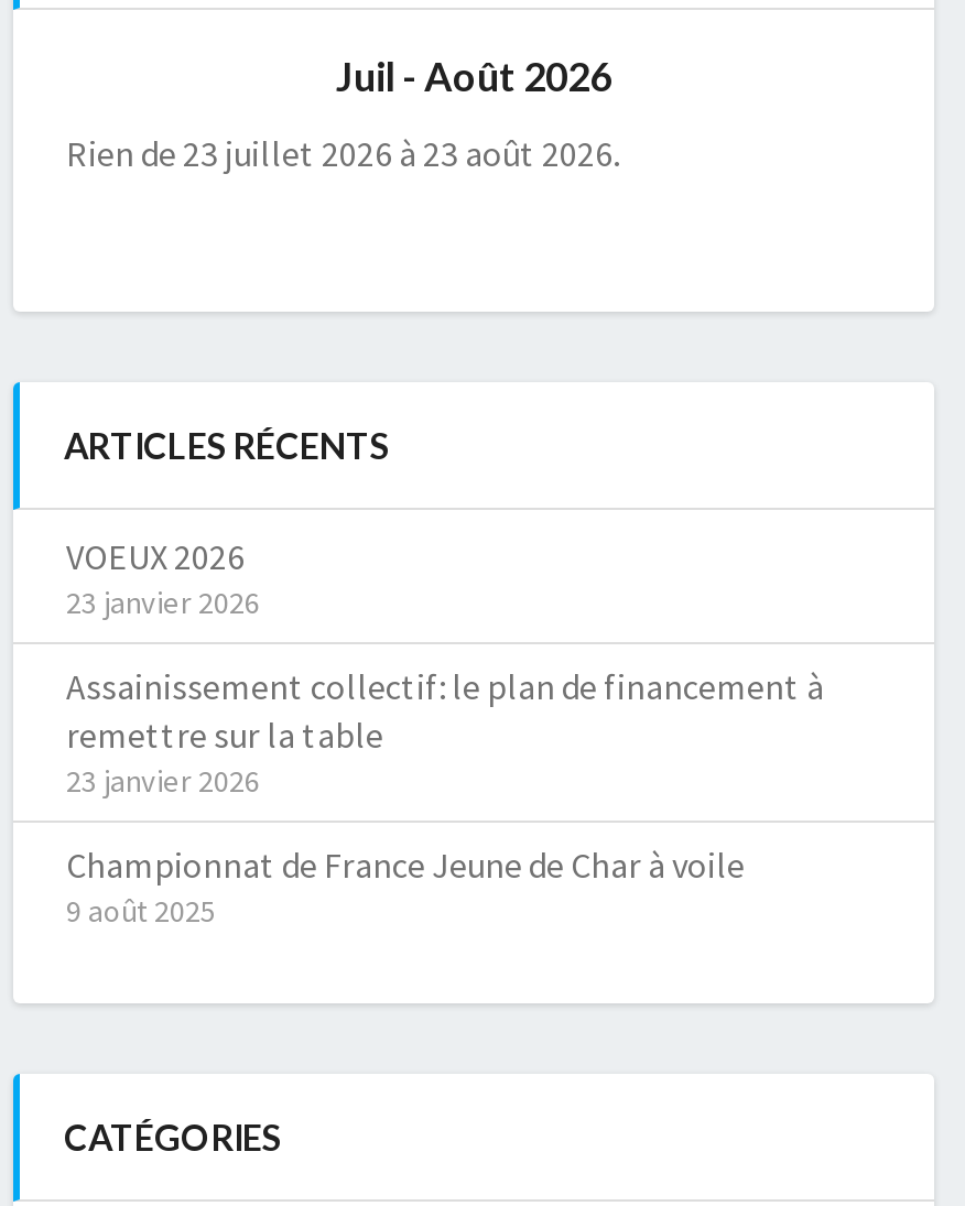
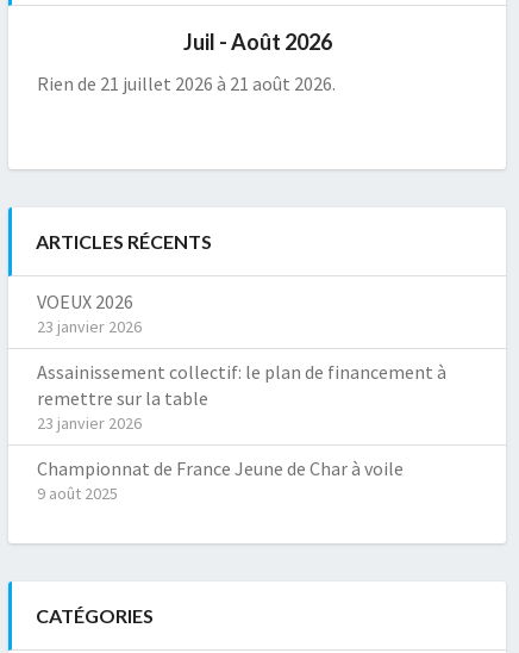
[66,130,619,174] Rien de 23 juillet 2026 à 23 août 2026. -> [37,71,336,95] Rien de 21 juillet 2026 à 21 août 2026.

